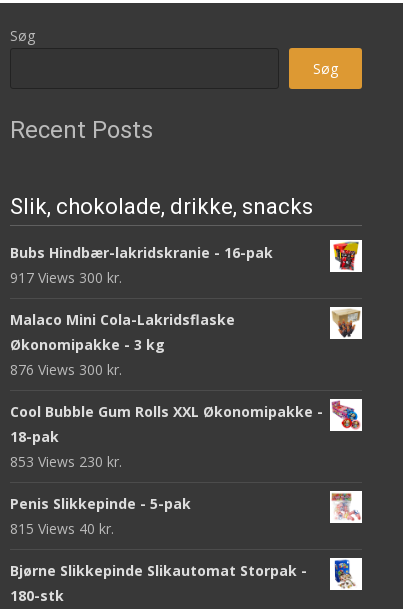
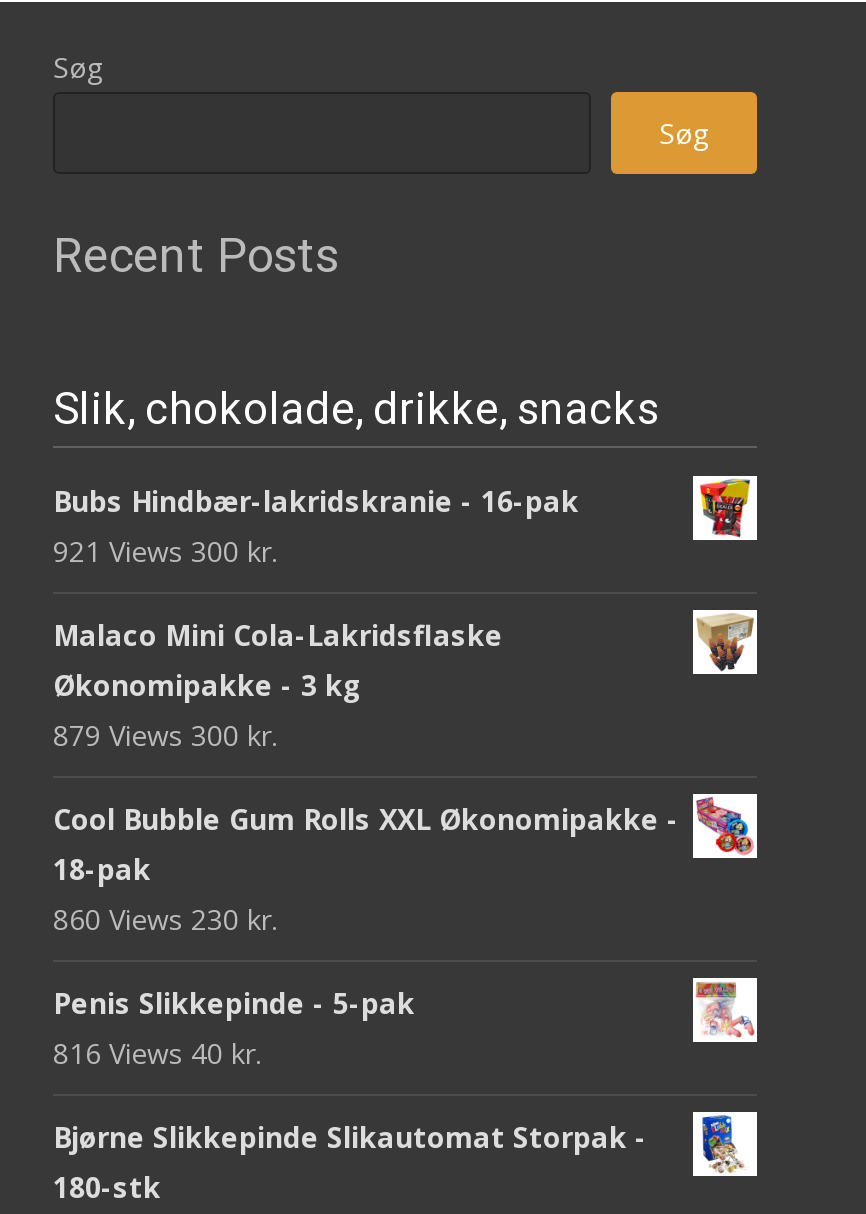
[10,268,122,287] 917 Views 300 kr. -> [53,531,277,569] 921 Views 300 kr.
[10,360,122,379] 876 Views 300 kr. -> [53,715,277,753] 879 Views 300 kr.
[10,452,122,471] 853 Views 230 kr. -> [53,899,277,937] 860 Views 230 kr.
[10,519,114,538] 815 Views 40 kr. -> [53,1033,261,1071] 816 Views 40 kr.

